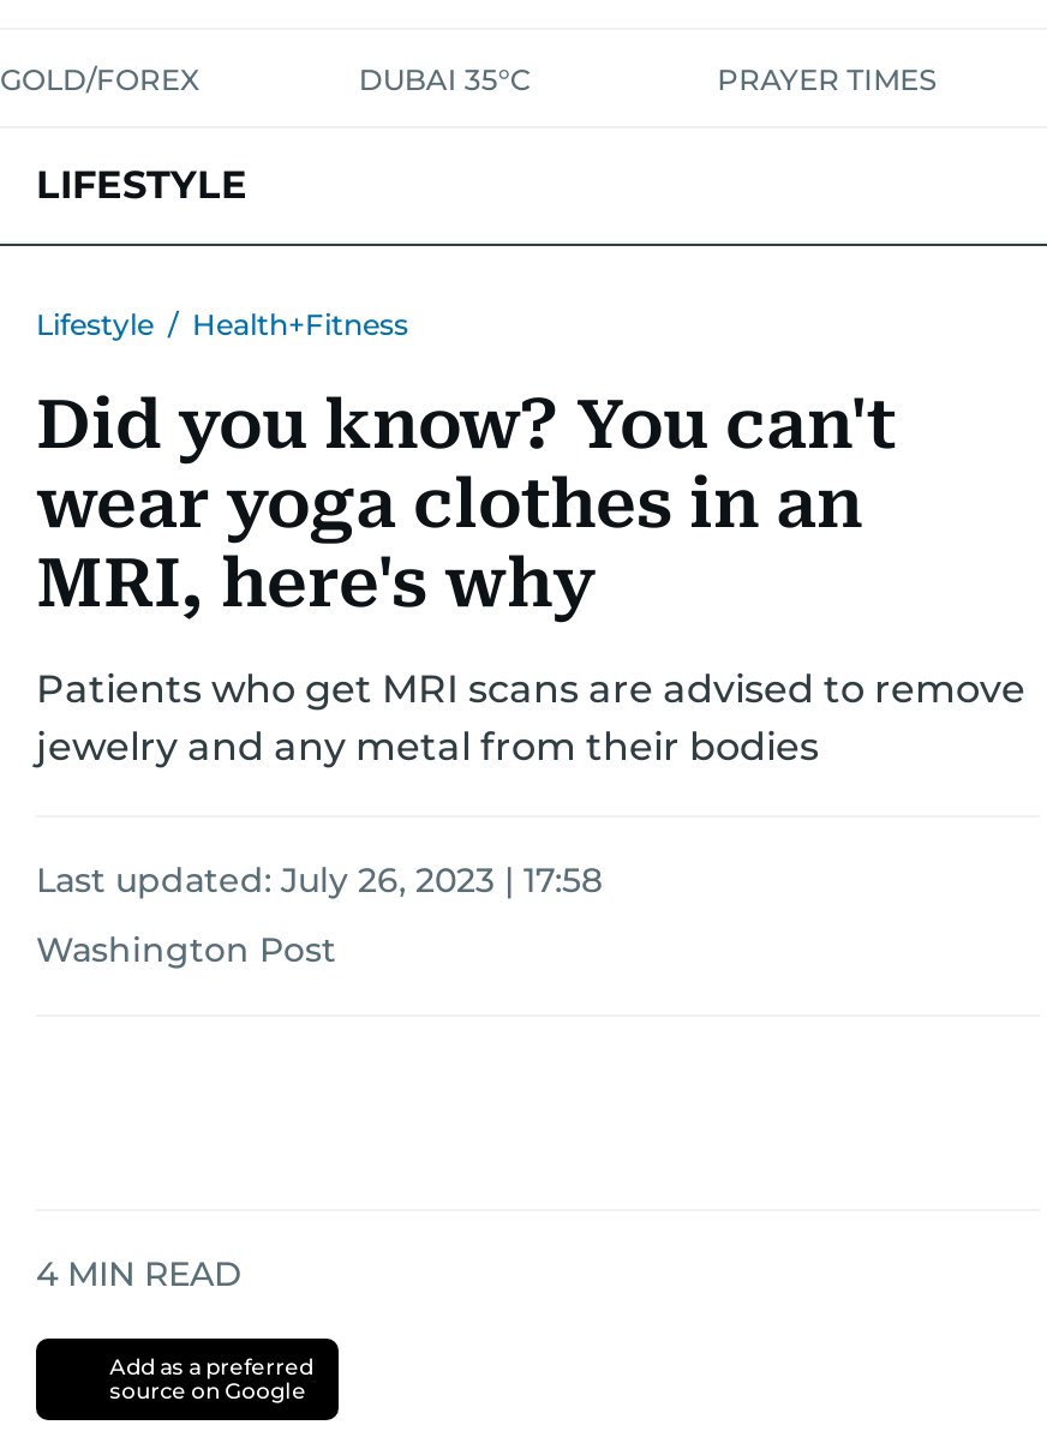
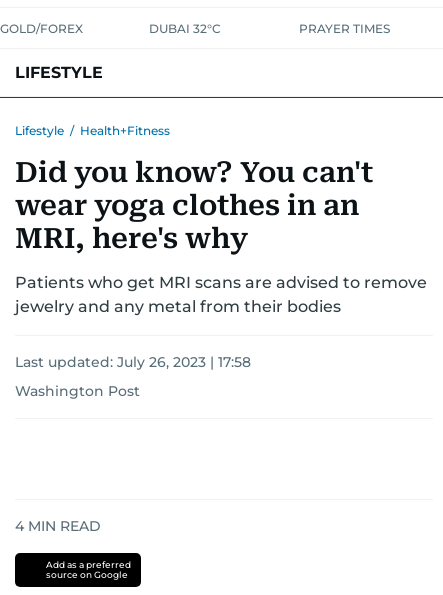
[359,61,531,97] DUBAI 35°C -> [149,21,221,36] DUBAI 32°C

